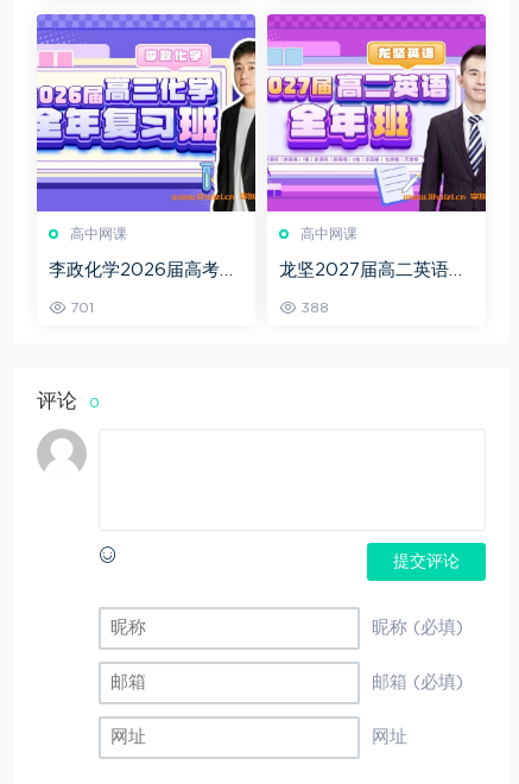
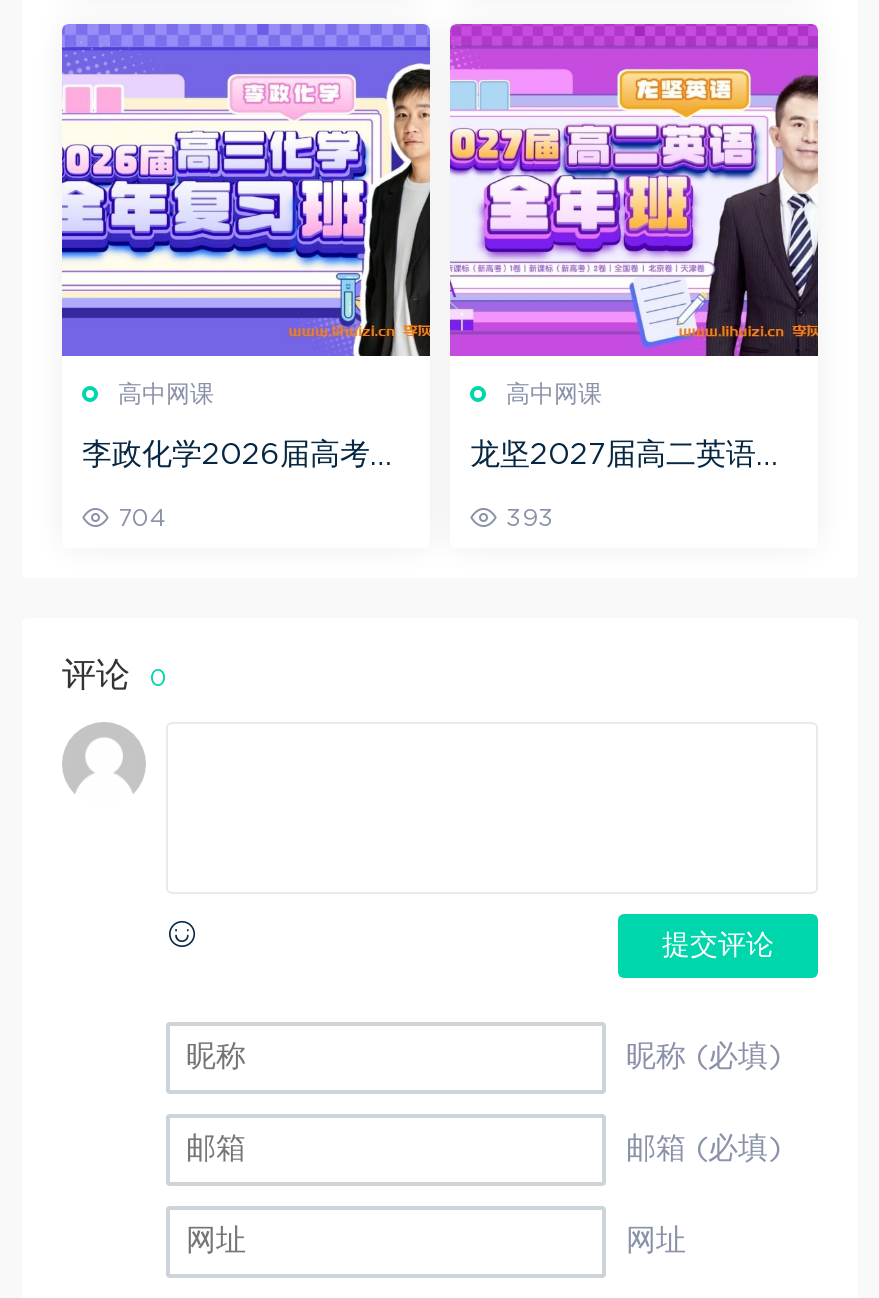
[65,301,94,315] 701 -> [110,507,166,531] 704
[296,301,329,315] 388 -> [498,507,554,531] 393

